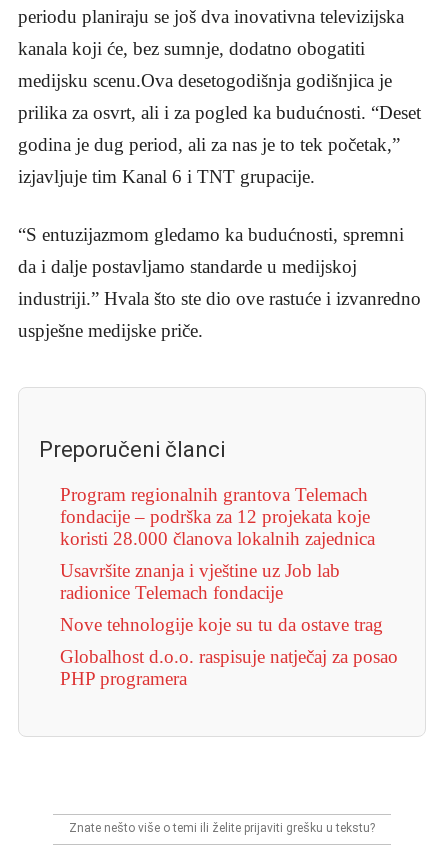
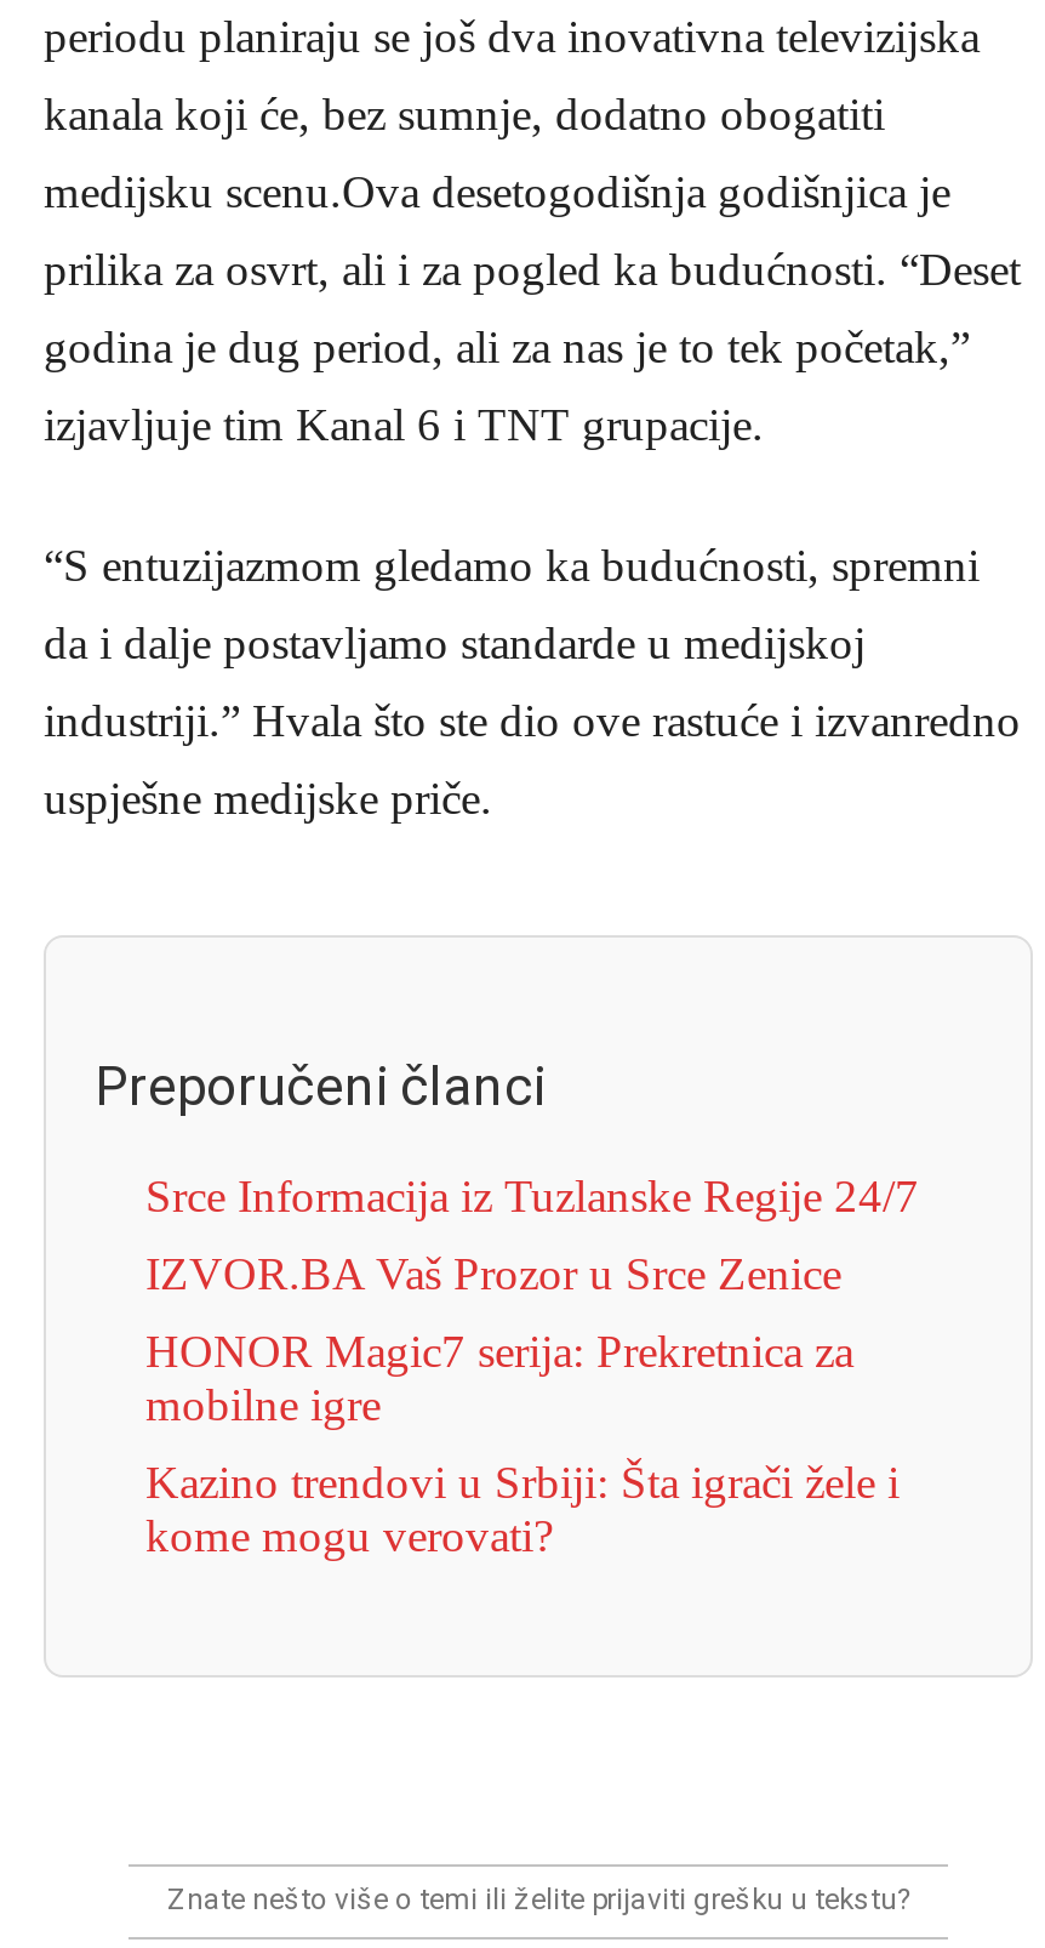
[60,484,375,549] Program regionalnih grantova Telemach | fondacije – podrška za 12 projekata koje | koristi 28.000 članova lokalnih zajednica -> [145,1170,919,1221] Srce Informacija iz Tuzlanske Regije 24/7
[60,560,340,603] Usavršite znanja i vještine uz Job lab | radionice Telemach fondacije -> [145,1248,841,1299] IZVOR.BA Vaš Prozor u Srce Zenice
[60,614,383,635] Nove tehnologije koje su tu da ostave trag -> [145,1325,853,1430] HONOR Magic7 serija: Prekretnica za | mobilne igre
[60,646,398,689] Globalhost d.o.o. raspisuje natječaj za posao | PHP programera -> [145,1456,900,1561] Kazino trendovi u Srbiji: Šta igrači žele i | kome mogu verovati?

